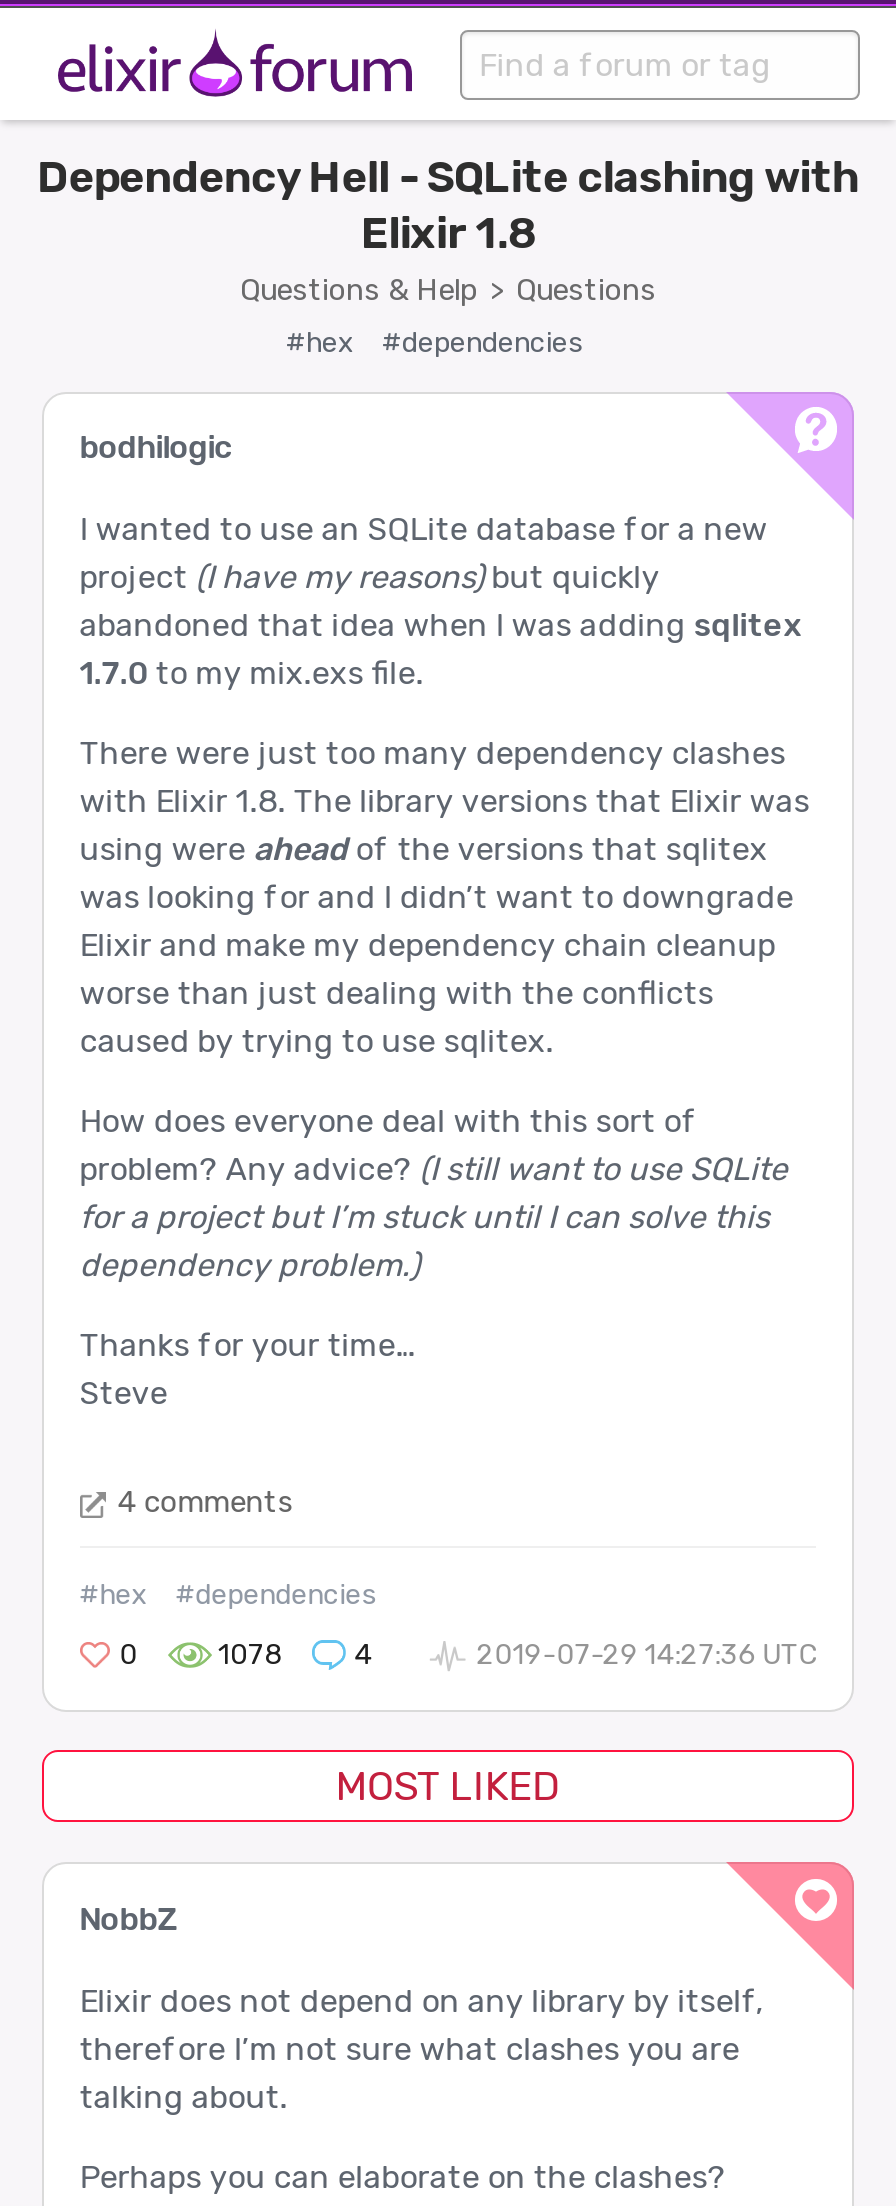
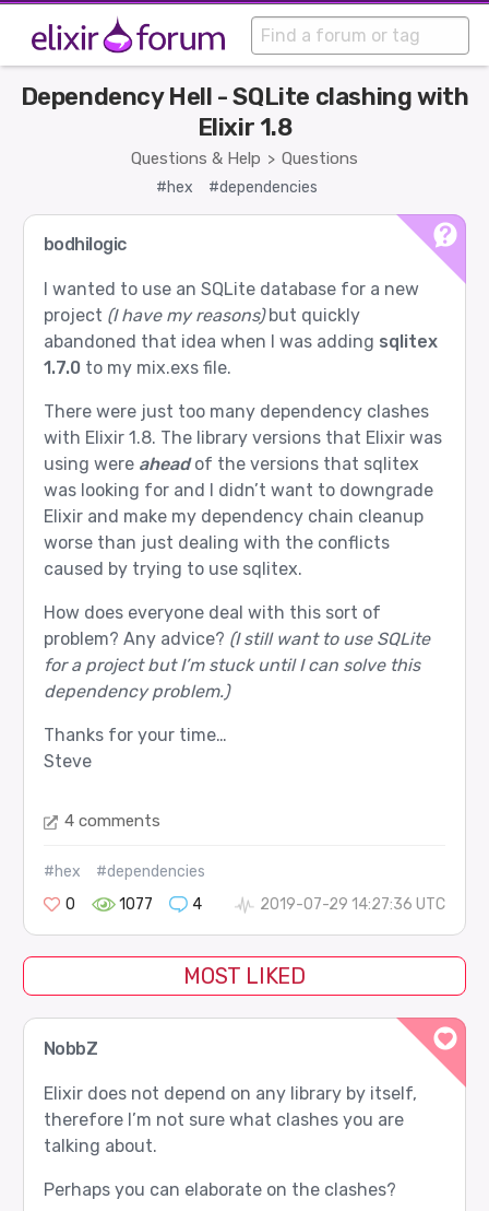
[218,1638,282,1672] 1078 -> [119,895,153,914] 1077

